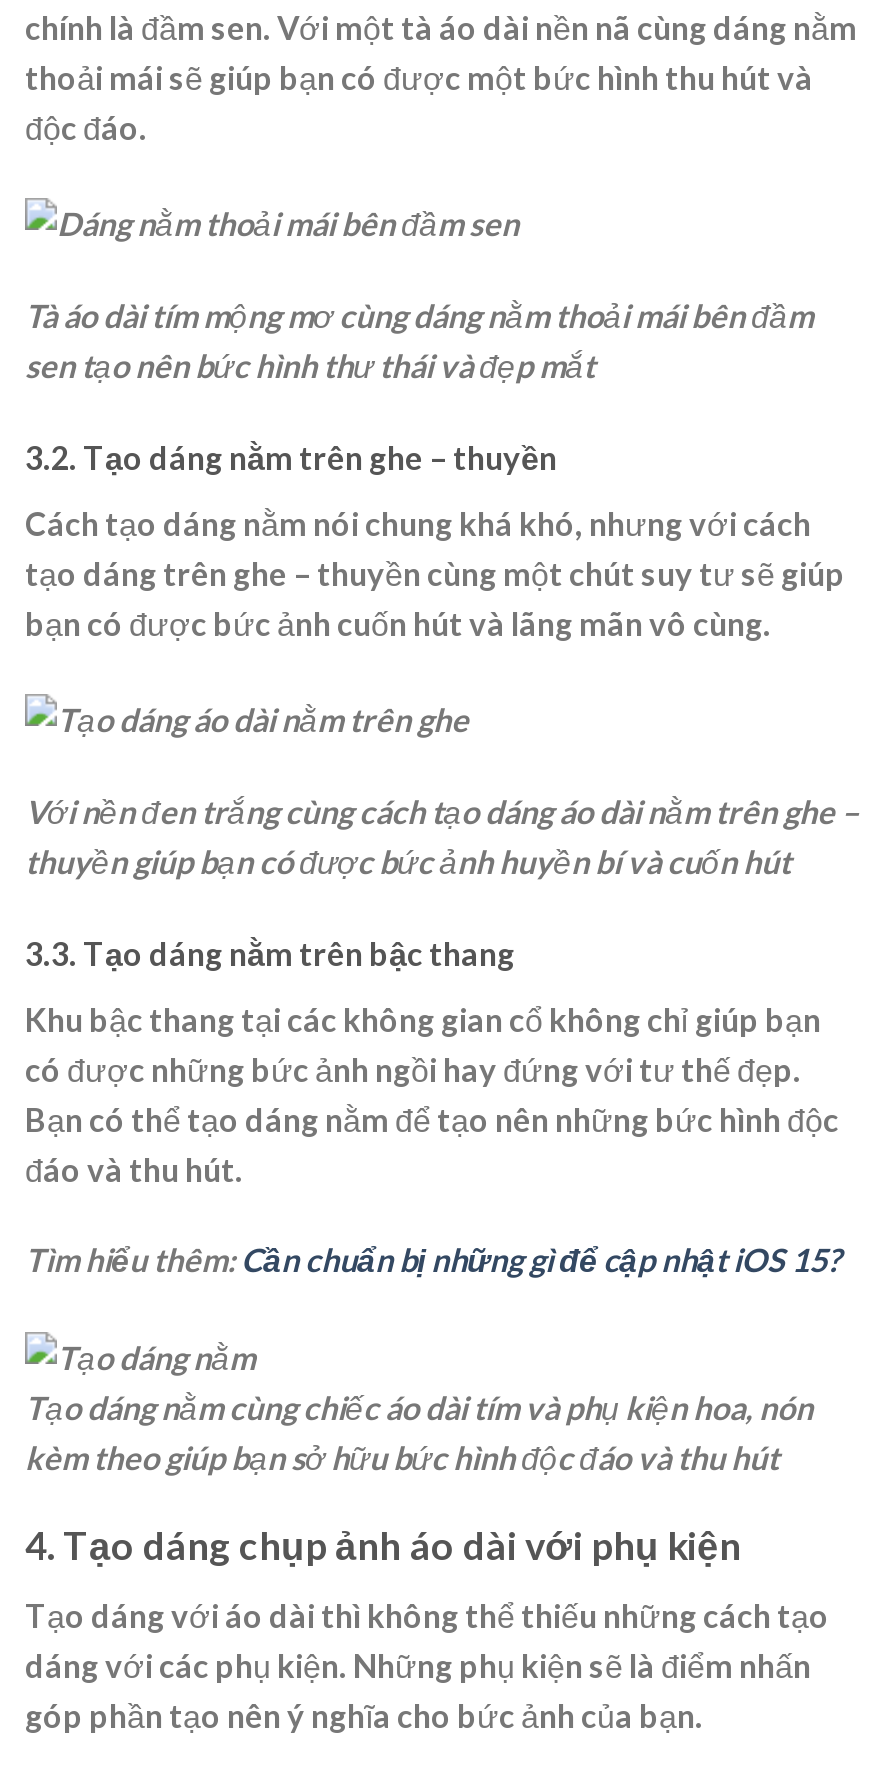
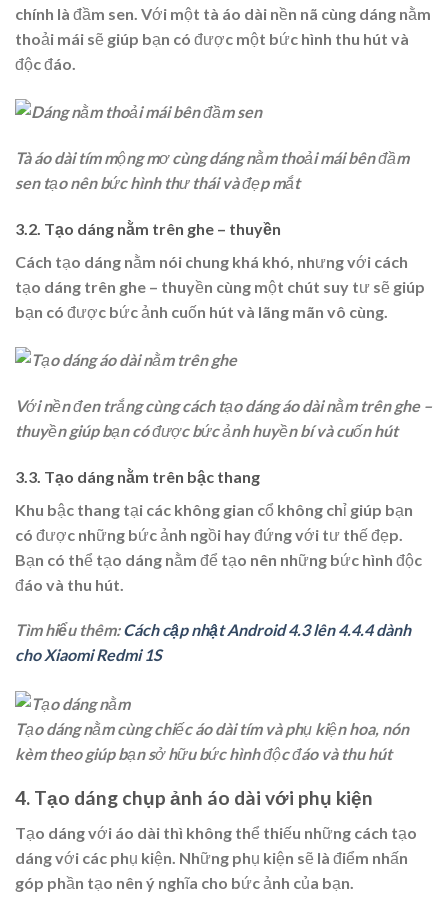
[25,1241,841,1279] Tìm hiểu thêm: Cần chuẩn bị những gì để cập nhật iOS 15? -> [15,620,411,664] Tìm hiểu thêm: Cách cập nhật Android 4.3 lên 4.4.4 dành | cho Xiaomi Redmi 1S

